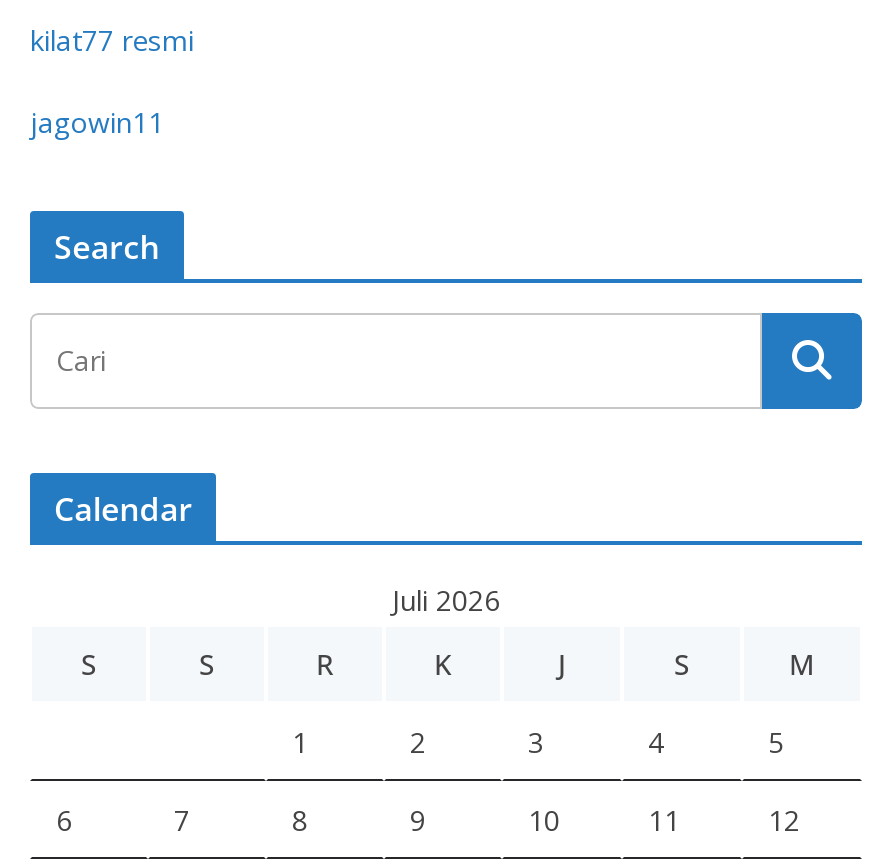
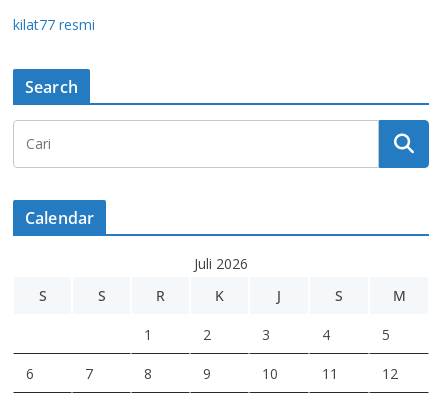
[30,103,164,141] jagowin11 -> none

